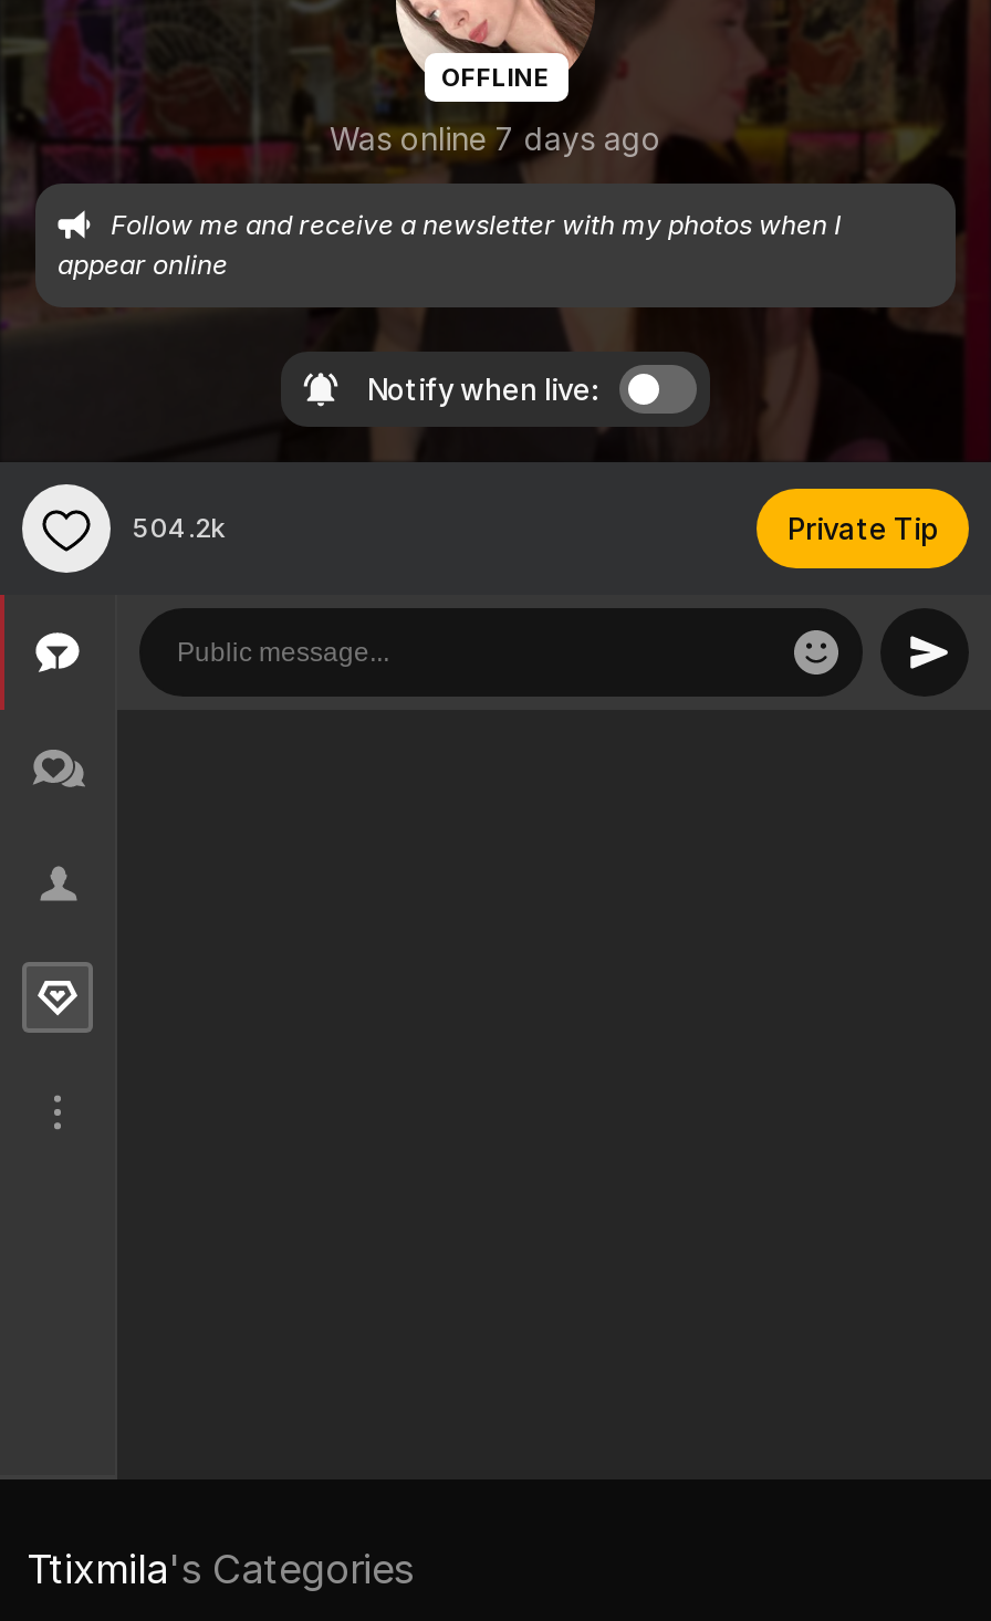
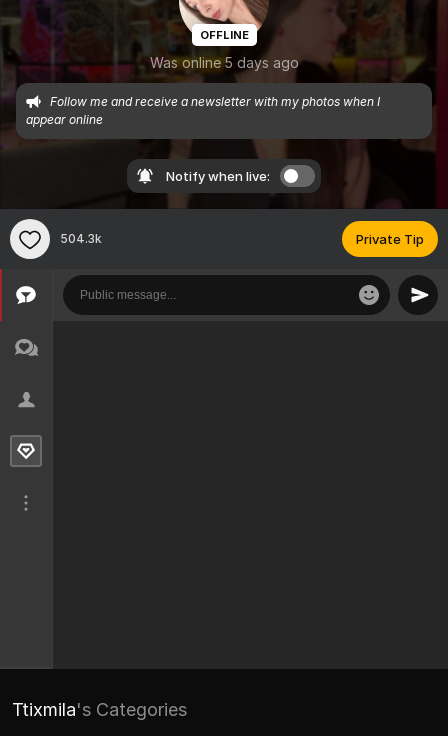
[330,119,661,157] Was online 7 days ago -> [149,54,298,71] Was online 5 days ago
[133,511,226,544] 504.2k -> [60,231,102,246] 504.3k

